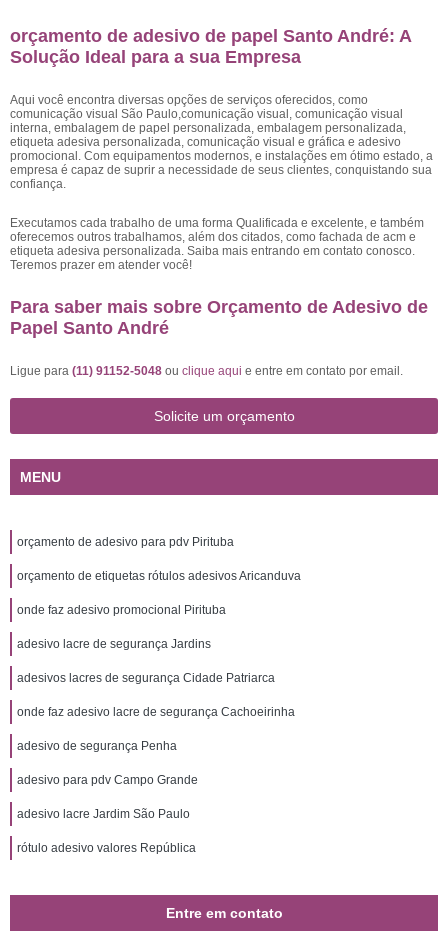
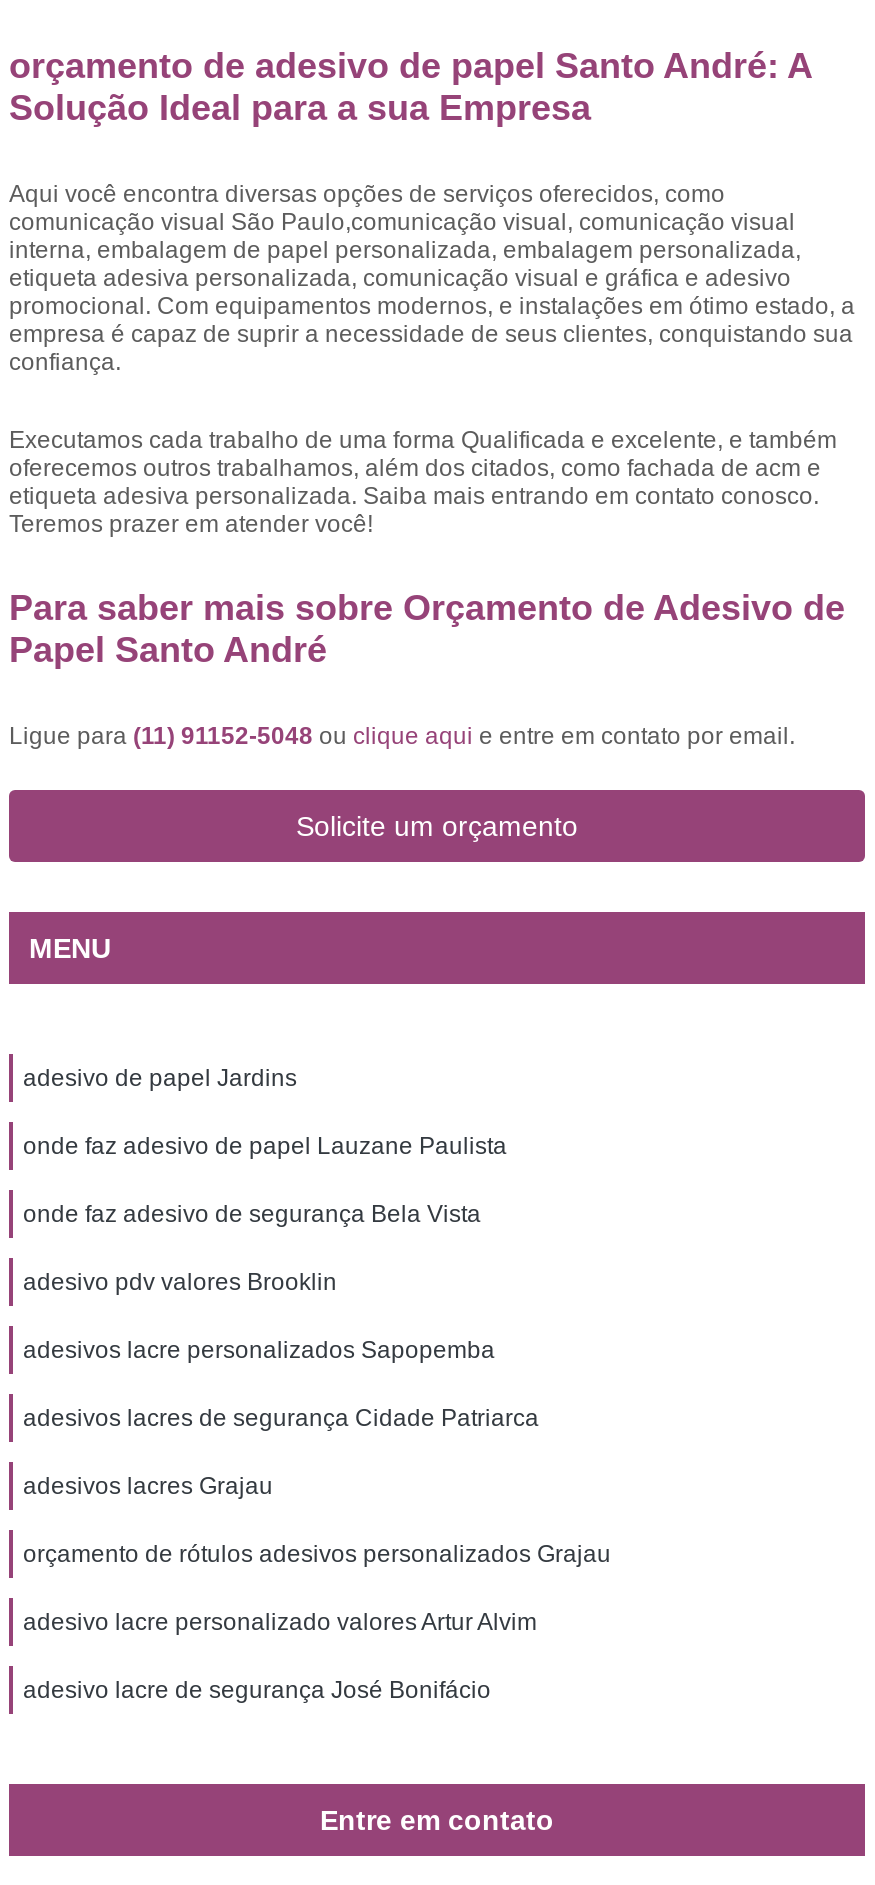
[17,535,301,651] orçamento de adesivo para pdv Pirituba | orçamento de etiquetas rótulos adesivos Aricanduva | onde faz adesivo promocional Pirituba | adesivo lacre de segurança Jardins -> [23,1064,507,1364] adesivo de papel Jardins | onde faz adesivo de papel Lauzane Paulista | onde faz adesivo de segurança Bela Vista | adesivo pdv valores Brooklin | adesivos lacre personalizados Sapopemba
moved [17,671,275,685] -> [23,1404,539,1432]: adesivos lacres de segurança Cidade Patriarca
[17,705,295,855] onde faz adesivo lacre de segurança Cachoeirinha | adesivo de segurança Penha | adesivo para pdv Campo Grande | adesivo lacre Jardim São Paulo | rótulo adesivo valores República -> [23,1472,611,1704] adesivos lacres Grajau | orçamento de rótulos adesivos personalizados Grajau | adesivo lacre personalizado valores Artur Alvim | adesivo lacre de segurança José Bonifácio

